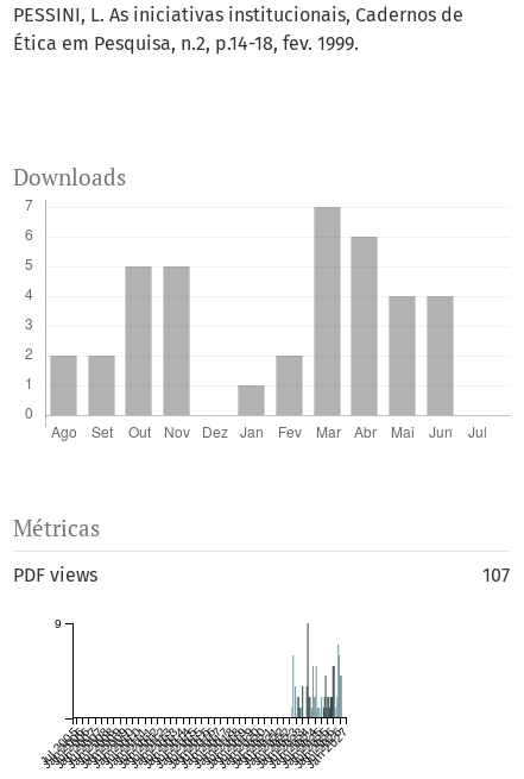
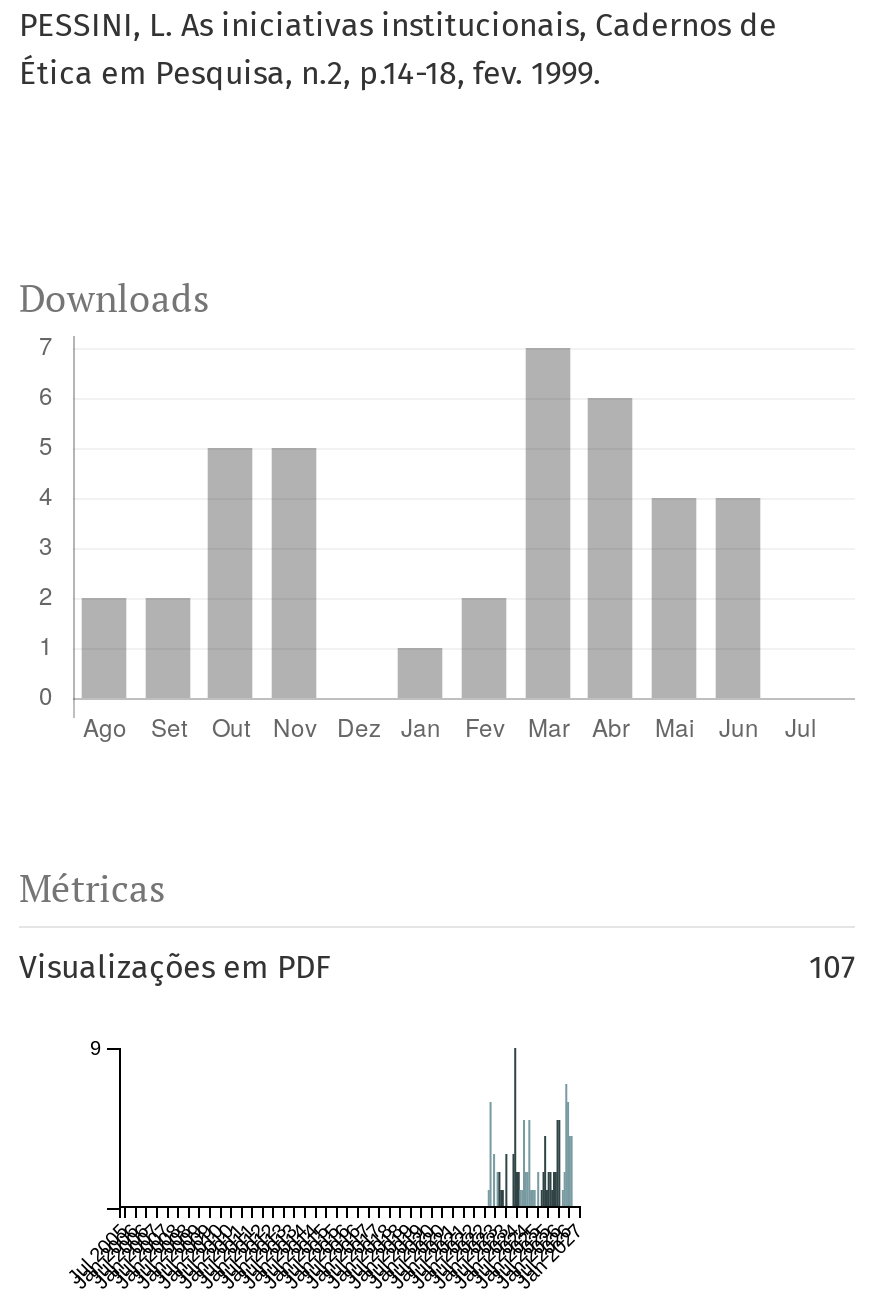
[13,564,97,587] PDF views -> [19,949,331,987] Visualizações em PDF

